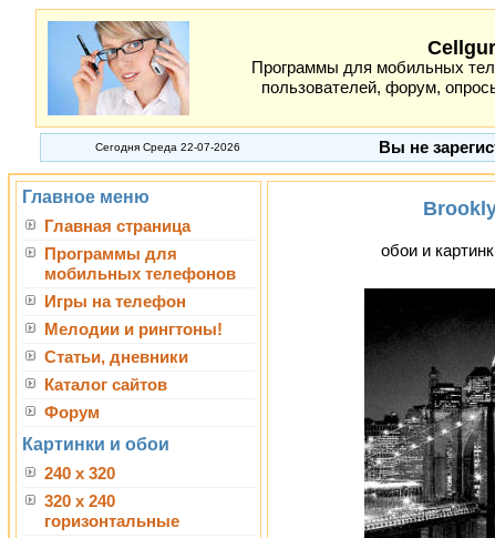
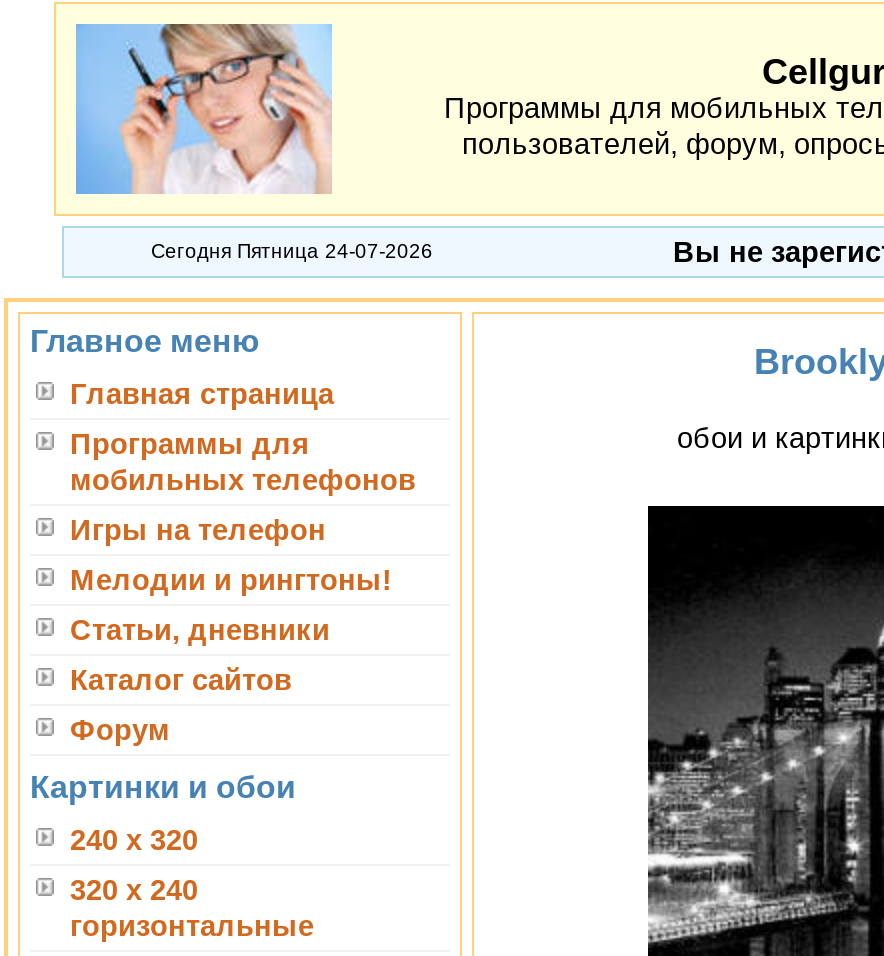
[95,141,240,153] Сегодня Среда 22-07-2026 -> [151,240,433,262] Сегодня Пятница 24-07-2026

